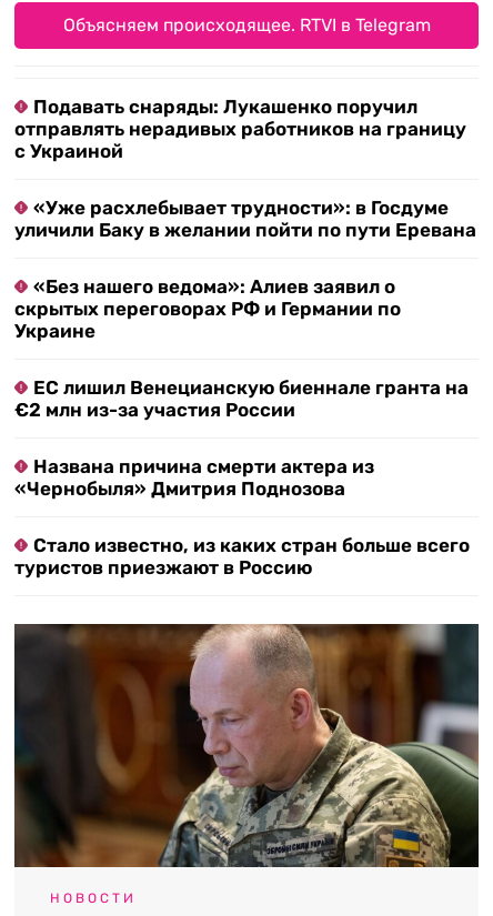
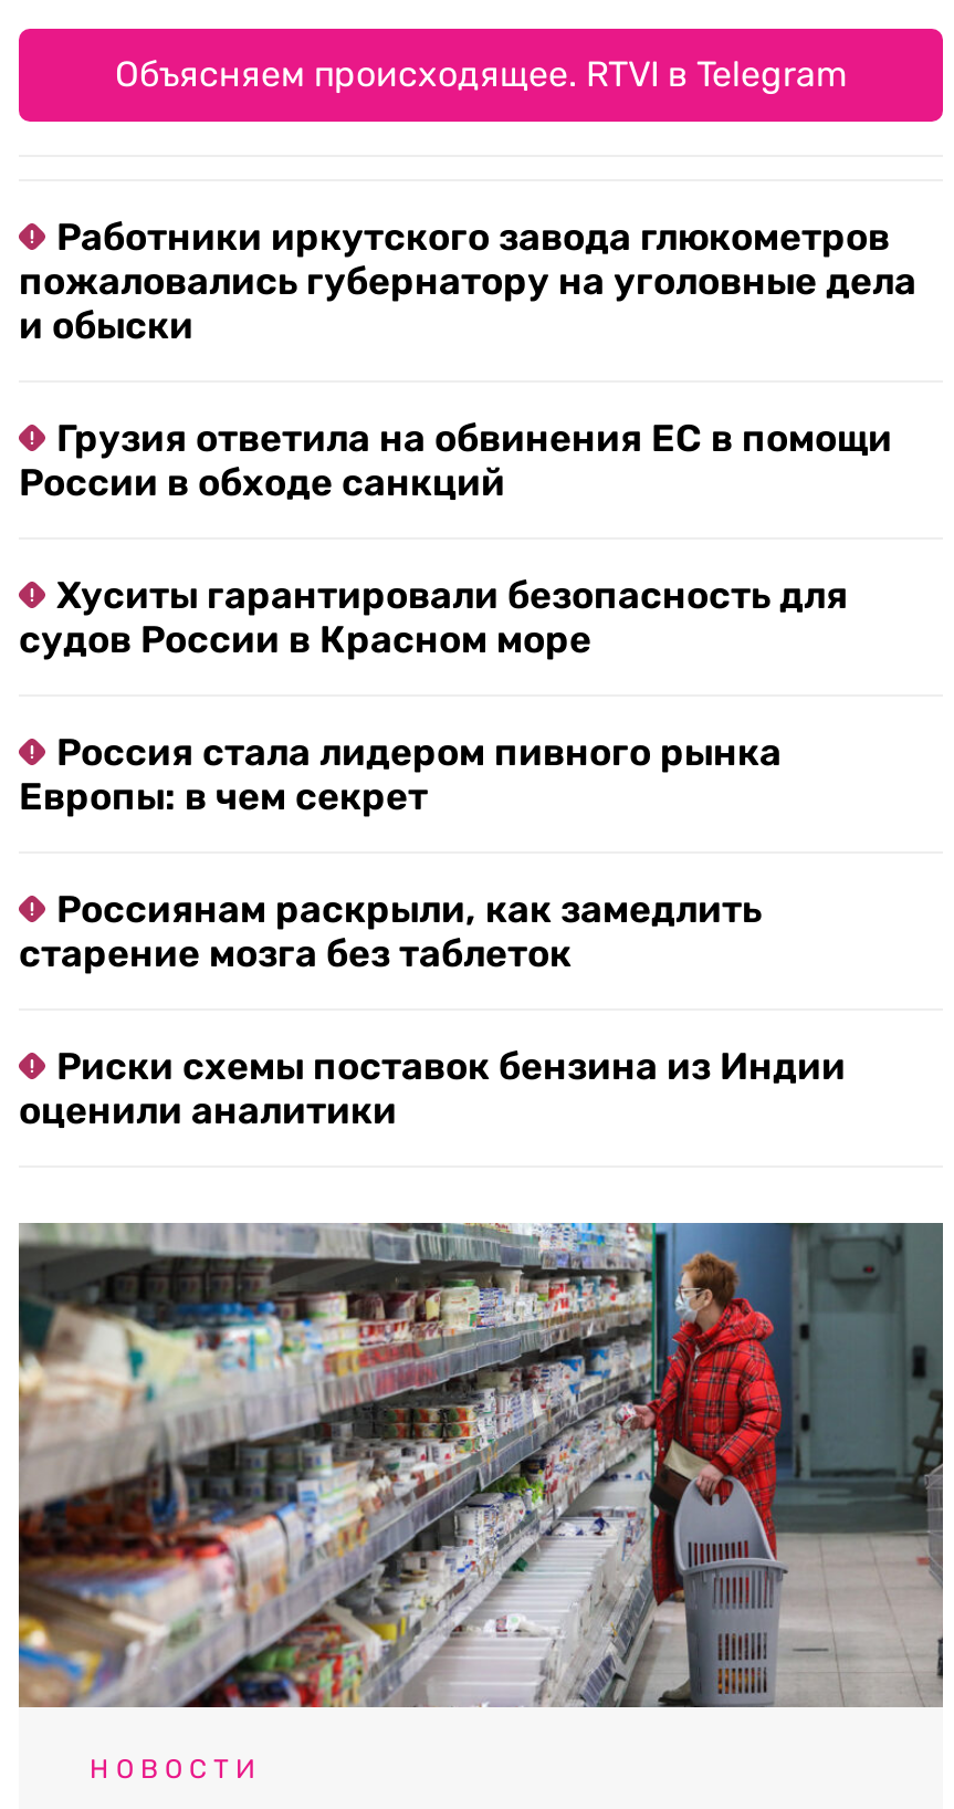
[14,96,466,162] Подавать снаряды: Лукашенко поручил | отправлять нерадивых работников на границу | с Украиной -> [19,215,916,347] Работники иркутского завода глюкометров | пожаловались губернатору на уголовные дела | и обыски
[14,197,476,241] «Уже расхлебывает трудности»: в Госдуме | уличили Баку в желании пойти по пути Еревана -> [19,416,892,504] Грузия ответила на обвинения ЕС в помощи | России в обходе санкций
[14,275,401,342] «Без нашего ведома»: Алиев заявил о | скрытых переговорах РФ и Германии по | Украине -> [19,573,848,661] Хуситы гарантировали безопасность для | судов России в Красном море
[14,377,469,421] ЕС лишил Венецианскую биеннале гранта на | €2 млн из-за участия России -> [19,730,782,818] Россия стала лидером пивного рынка | Европы: в чем секрет
[14,455,374,500] Названа причина смерти актера из | «Чернобыля» Дмитрия Поднозова -> [19,887,762,975] Россиянам раскрыли, как замедлить | старение мозга без таблеток
[14,534,470,579] Стало известно, из каких стран больше всего | туристов приезжают в Россию -> [19,1044,846,1133] Риски схемы поставок бензина из Индии | оценили аналитики
[13,623,479,868] [image] -> [17,1221,945,1709] [image]

